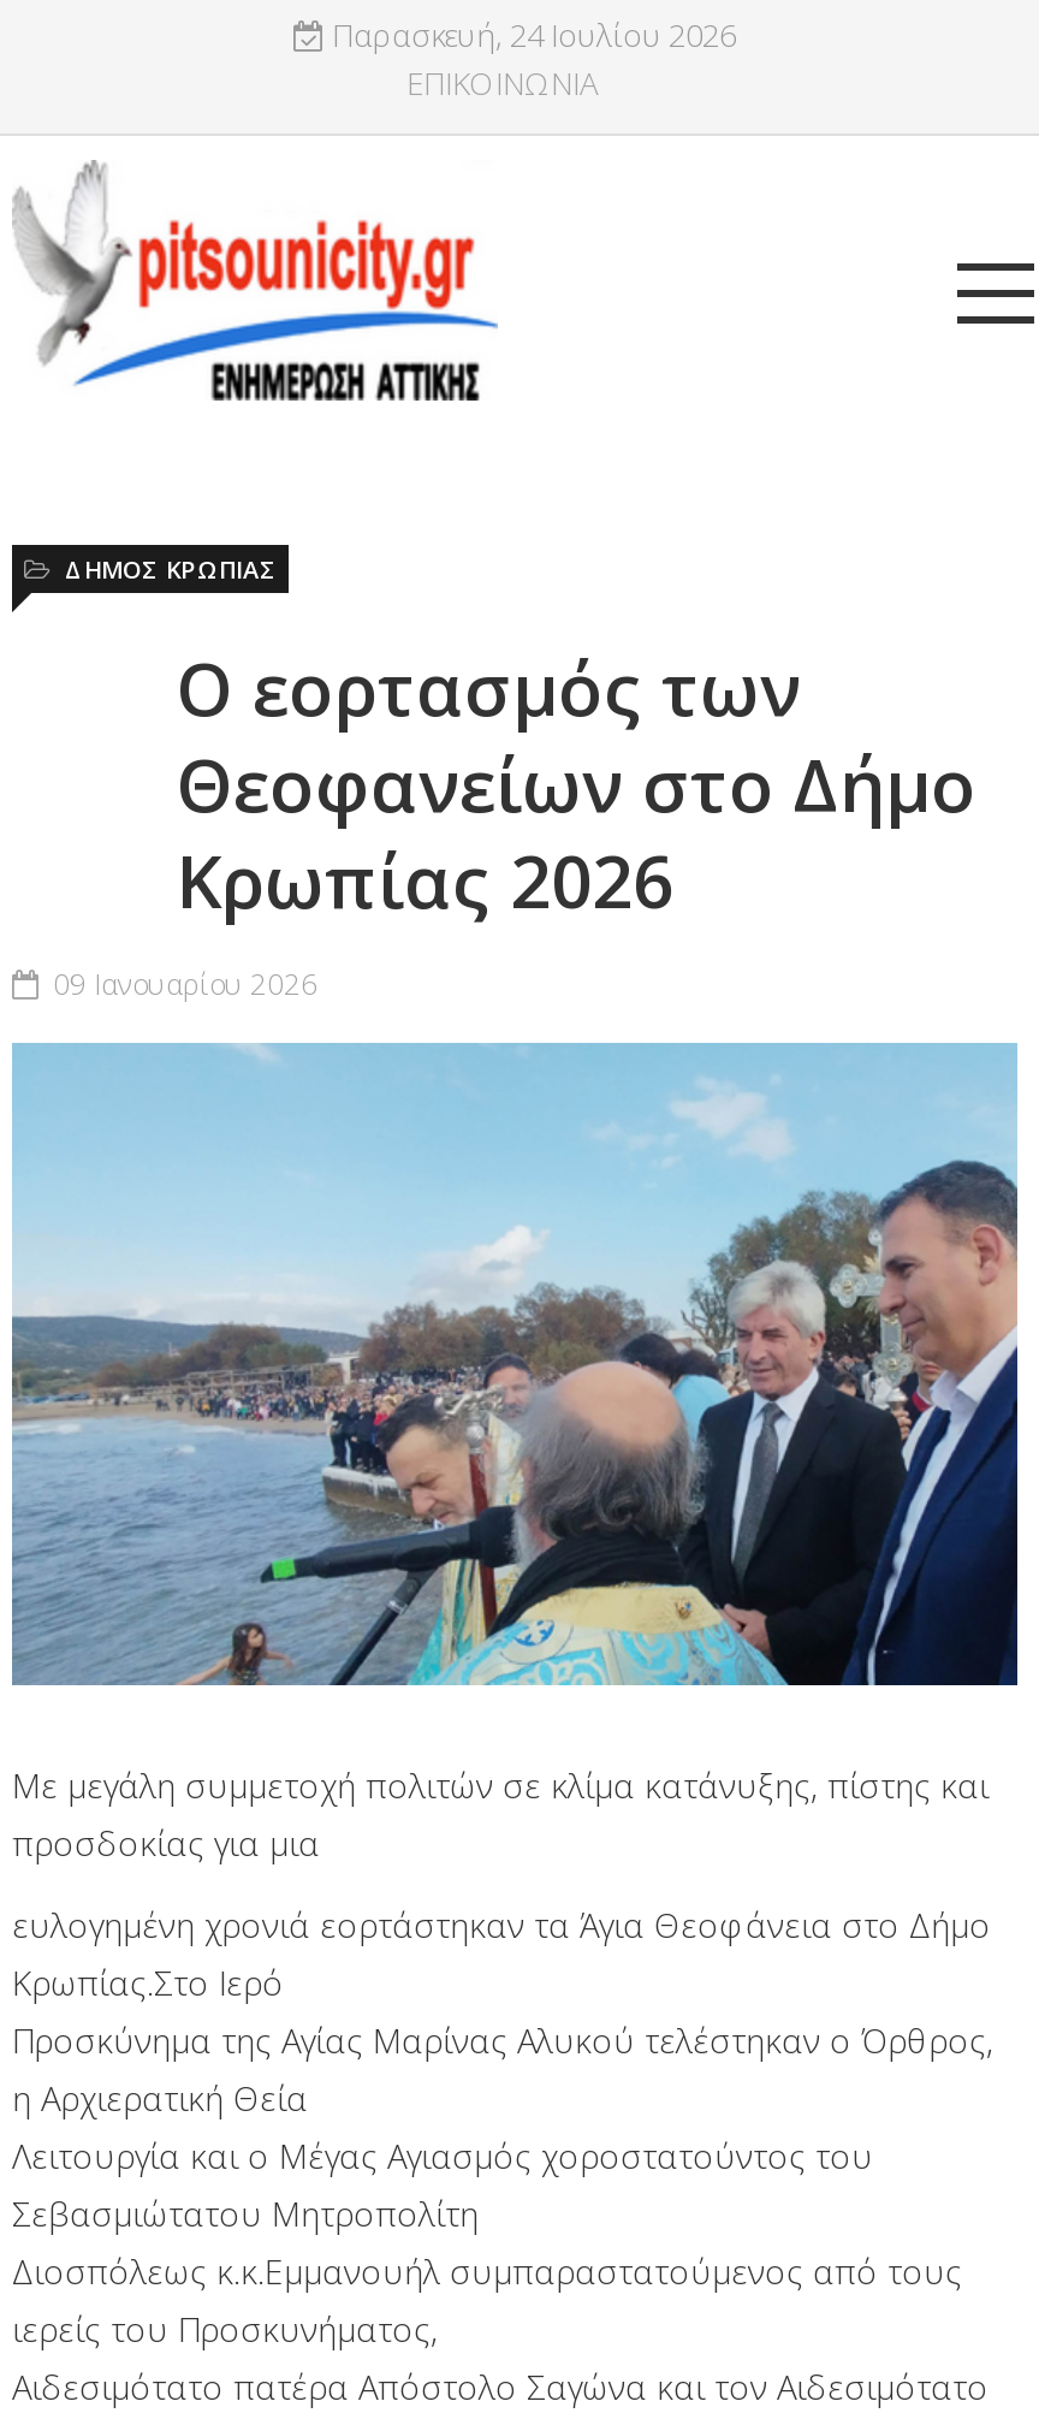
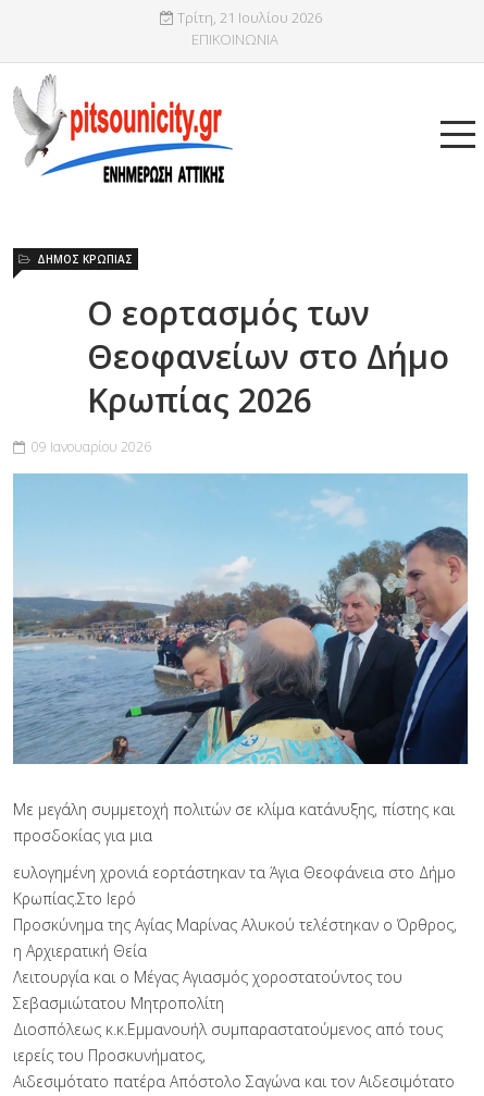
[325,13,736,57] Παρασκευή, 24 Ιουλίου 2026 -> [173,8,321,27] Τρίτη, 21 Ιουλίου 2026

